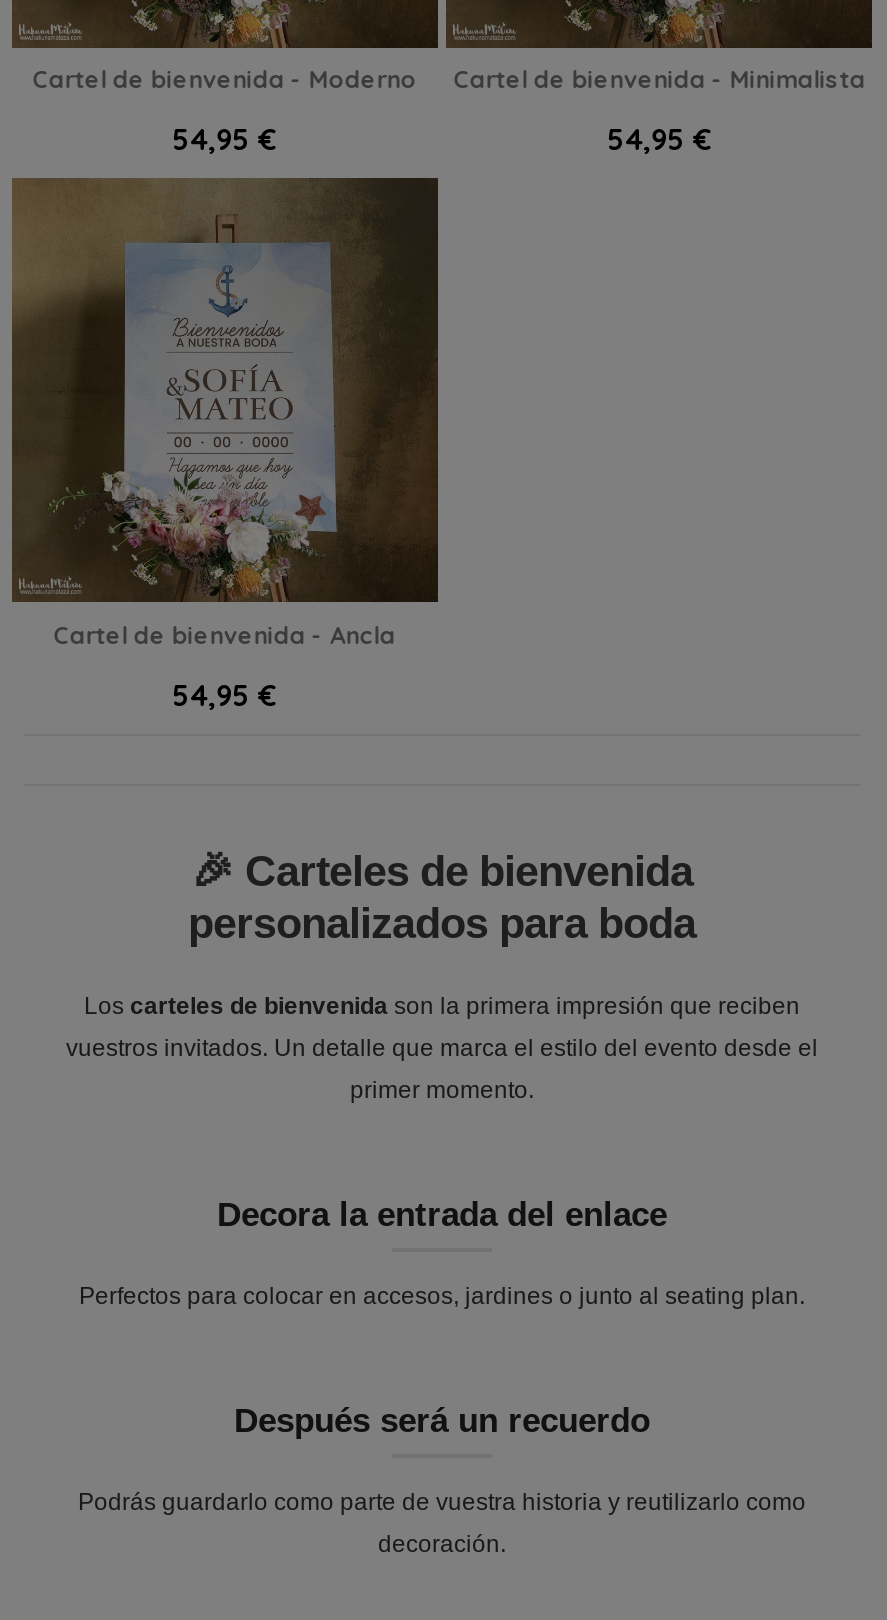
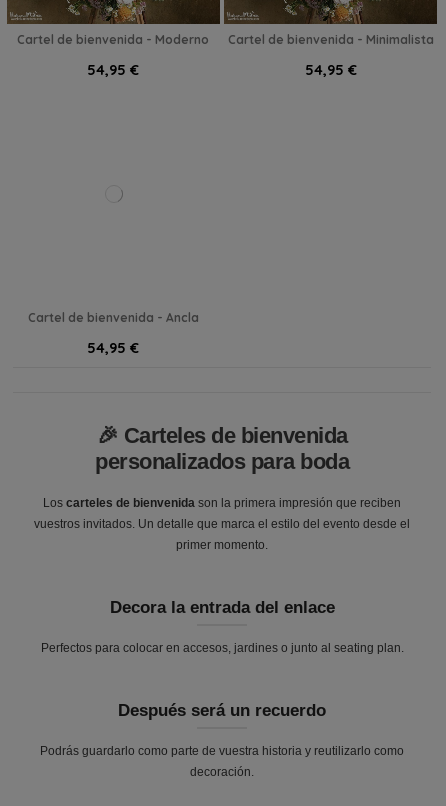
[10,176,440,604] [image] -> none

